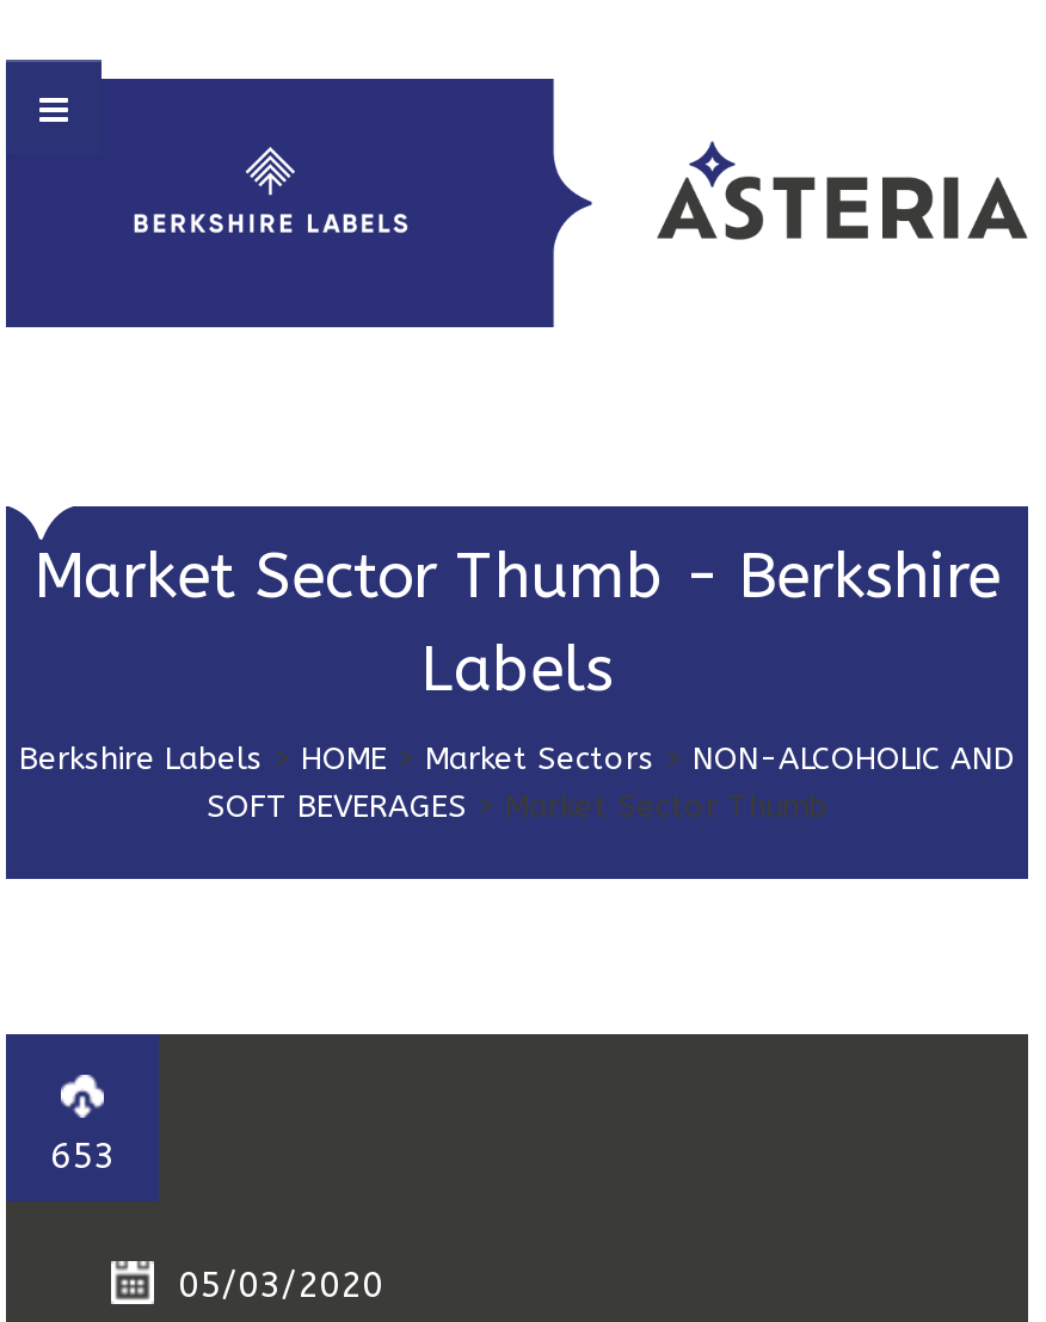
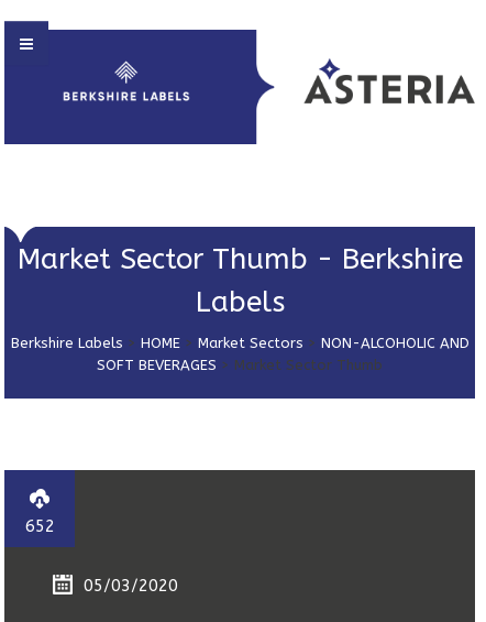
[50,1135,115,1177] 653 -> [25,516,54,536] 652

